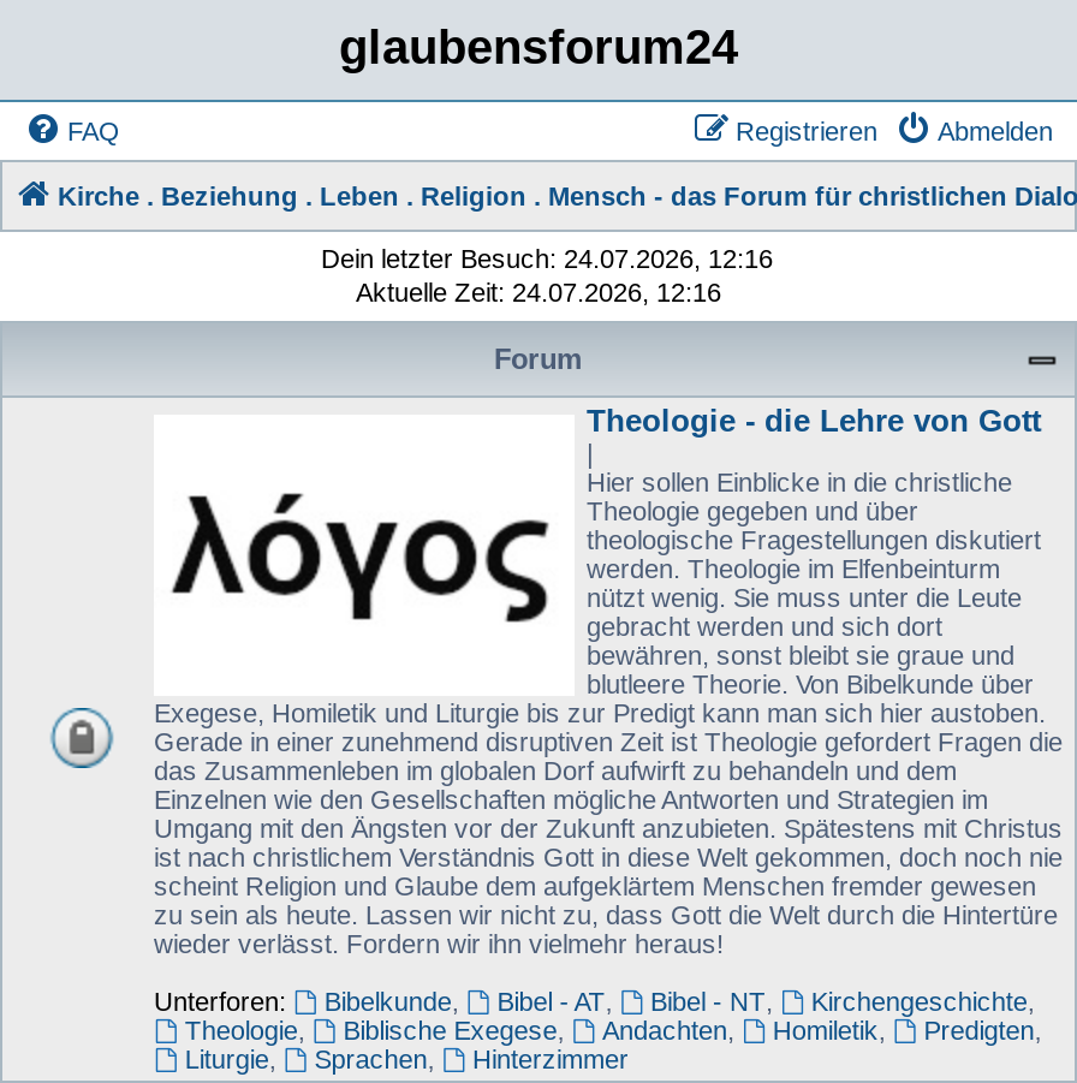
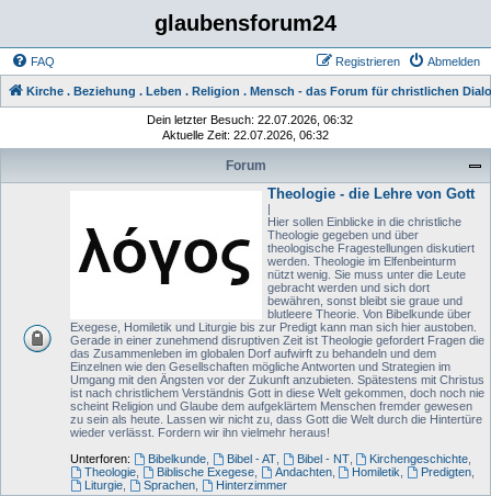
[321,244,773,273] Dein letzter Besuch: 24.07.2026, 12:16 -> [146,113,352,126] Dein letzter Besuch: 22.07.2026, 06:32
[356,278,721,307] Aktuelle Zeit: 24.07.2026, 12:16 -> [162,128,329,142] Aktuelle Zeit: 22.07.2026, 06:32

